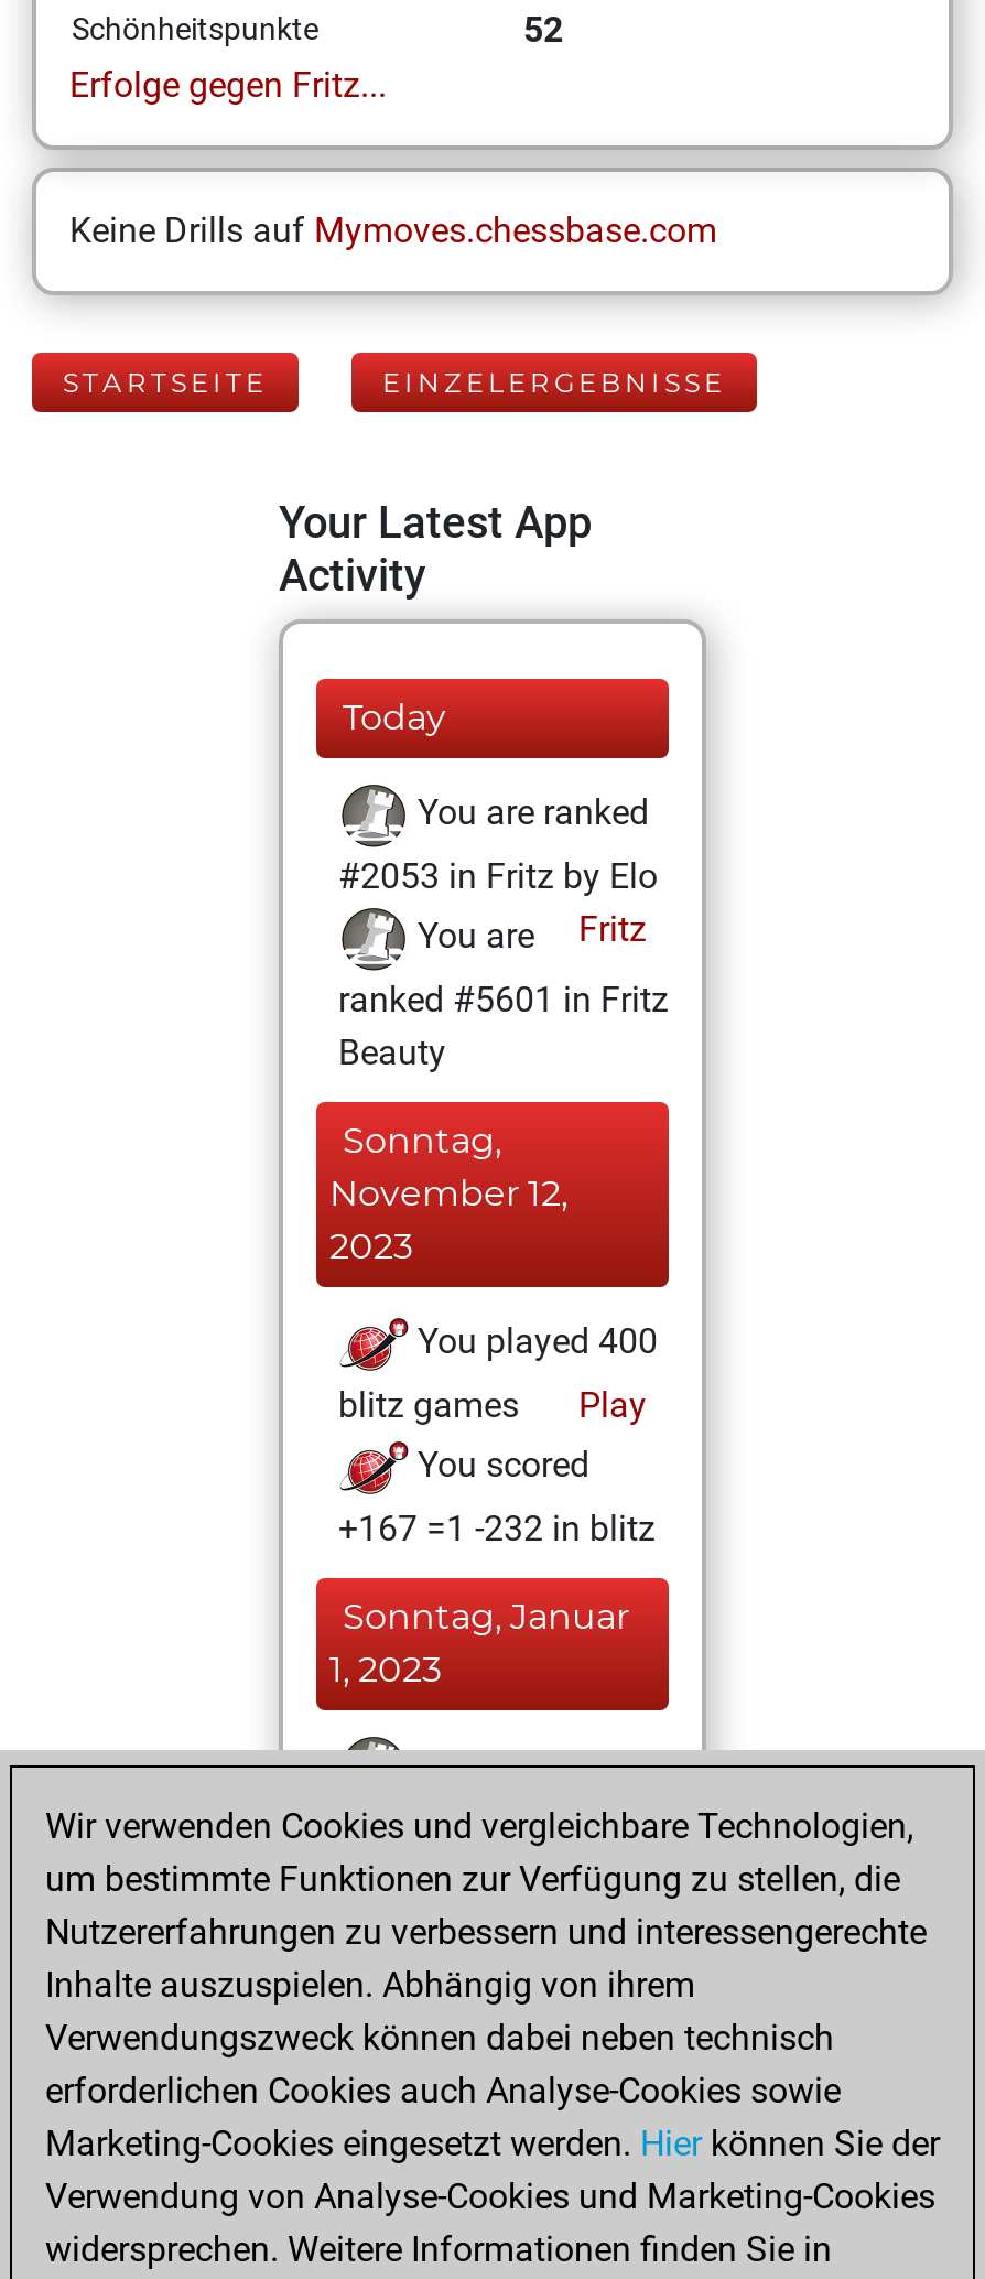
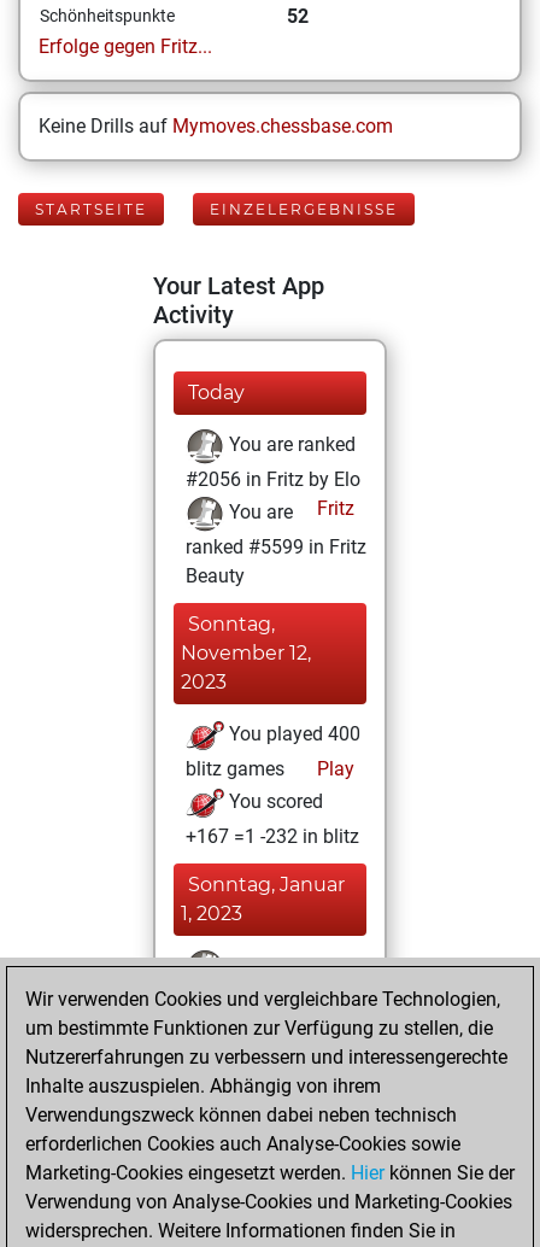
[338,855,658,897] #2053 in Fritz by Elo -> [186,468,360,491] #2056 in Fritz by Elo
[338,979,669,1020] ranked #5601 in Fritz -> [186,535,366,558] ranked #5599 in Fritz

